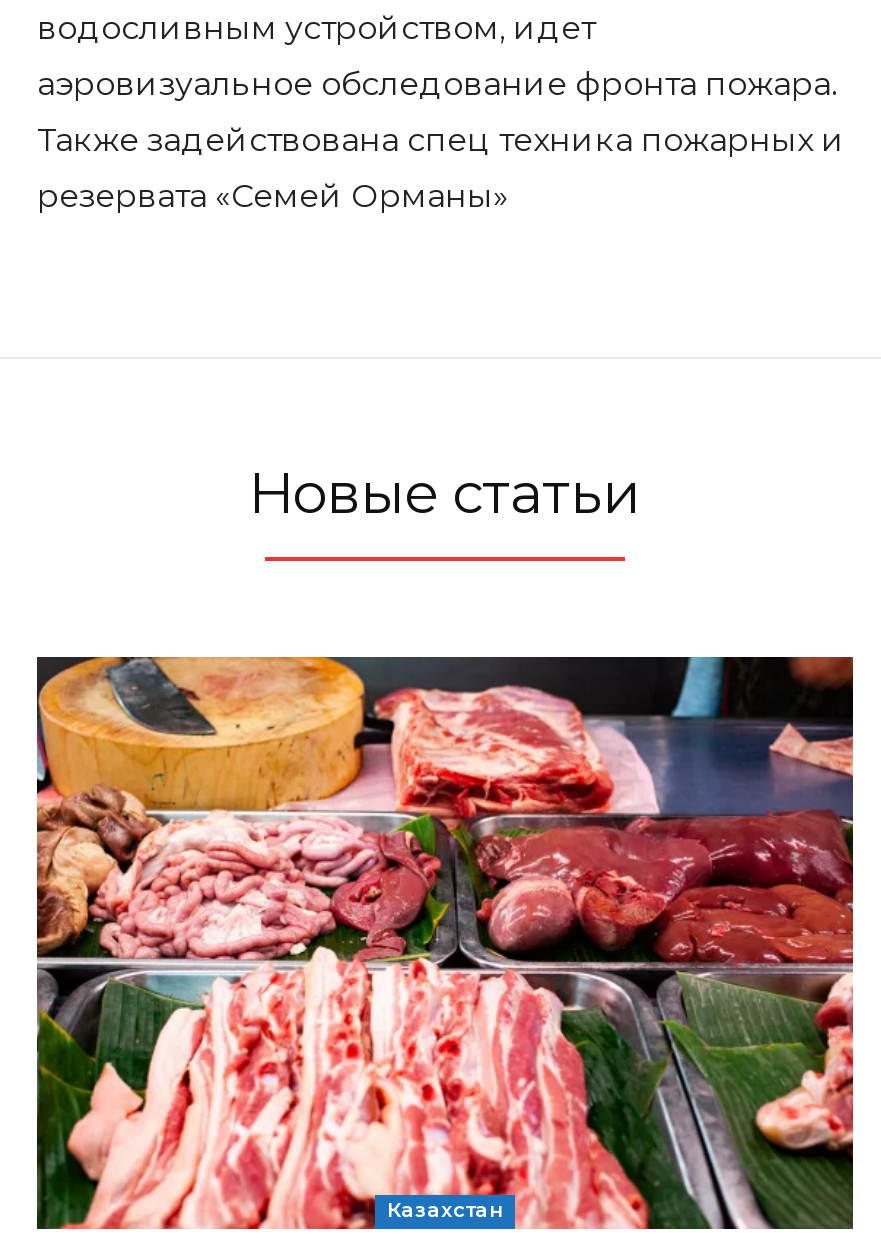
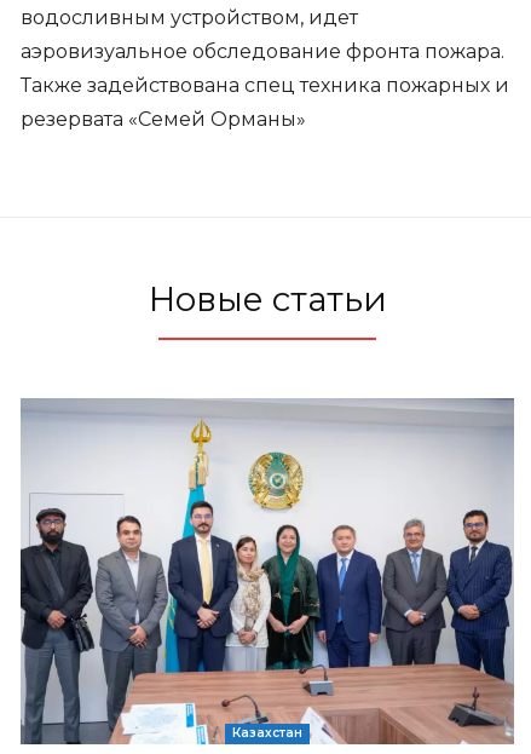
[35,655,855,1231] [image] -> [19,397,515,746] [image]

